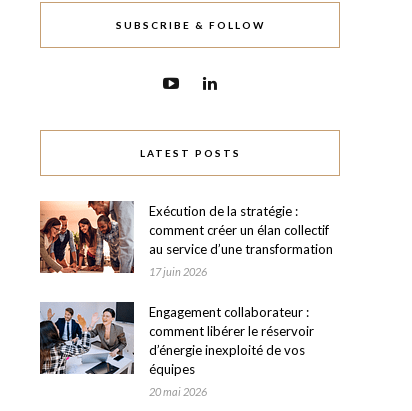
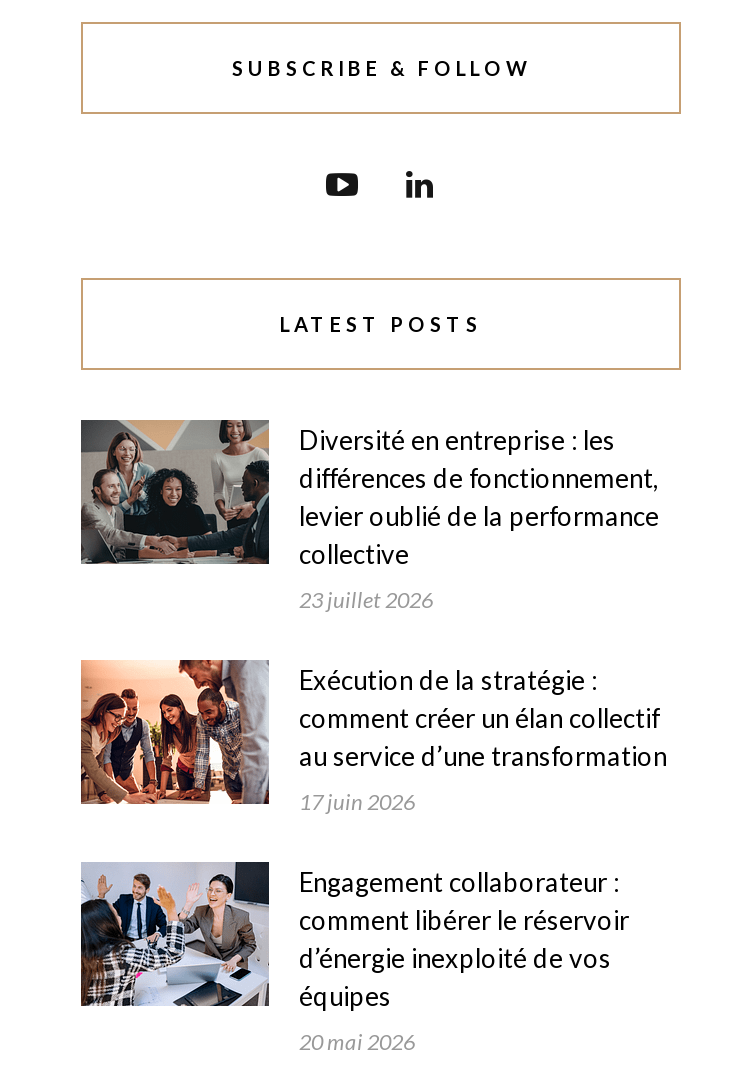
none -> [79,418,659,611] [image] | Diversité en entreprise : les | différences de fonctionnement, | levier oublié de la performance | collective | 23 juillet 2026

